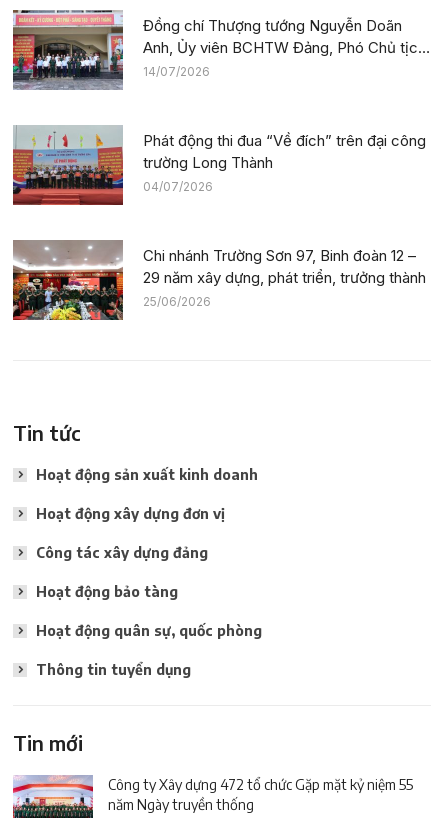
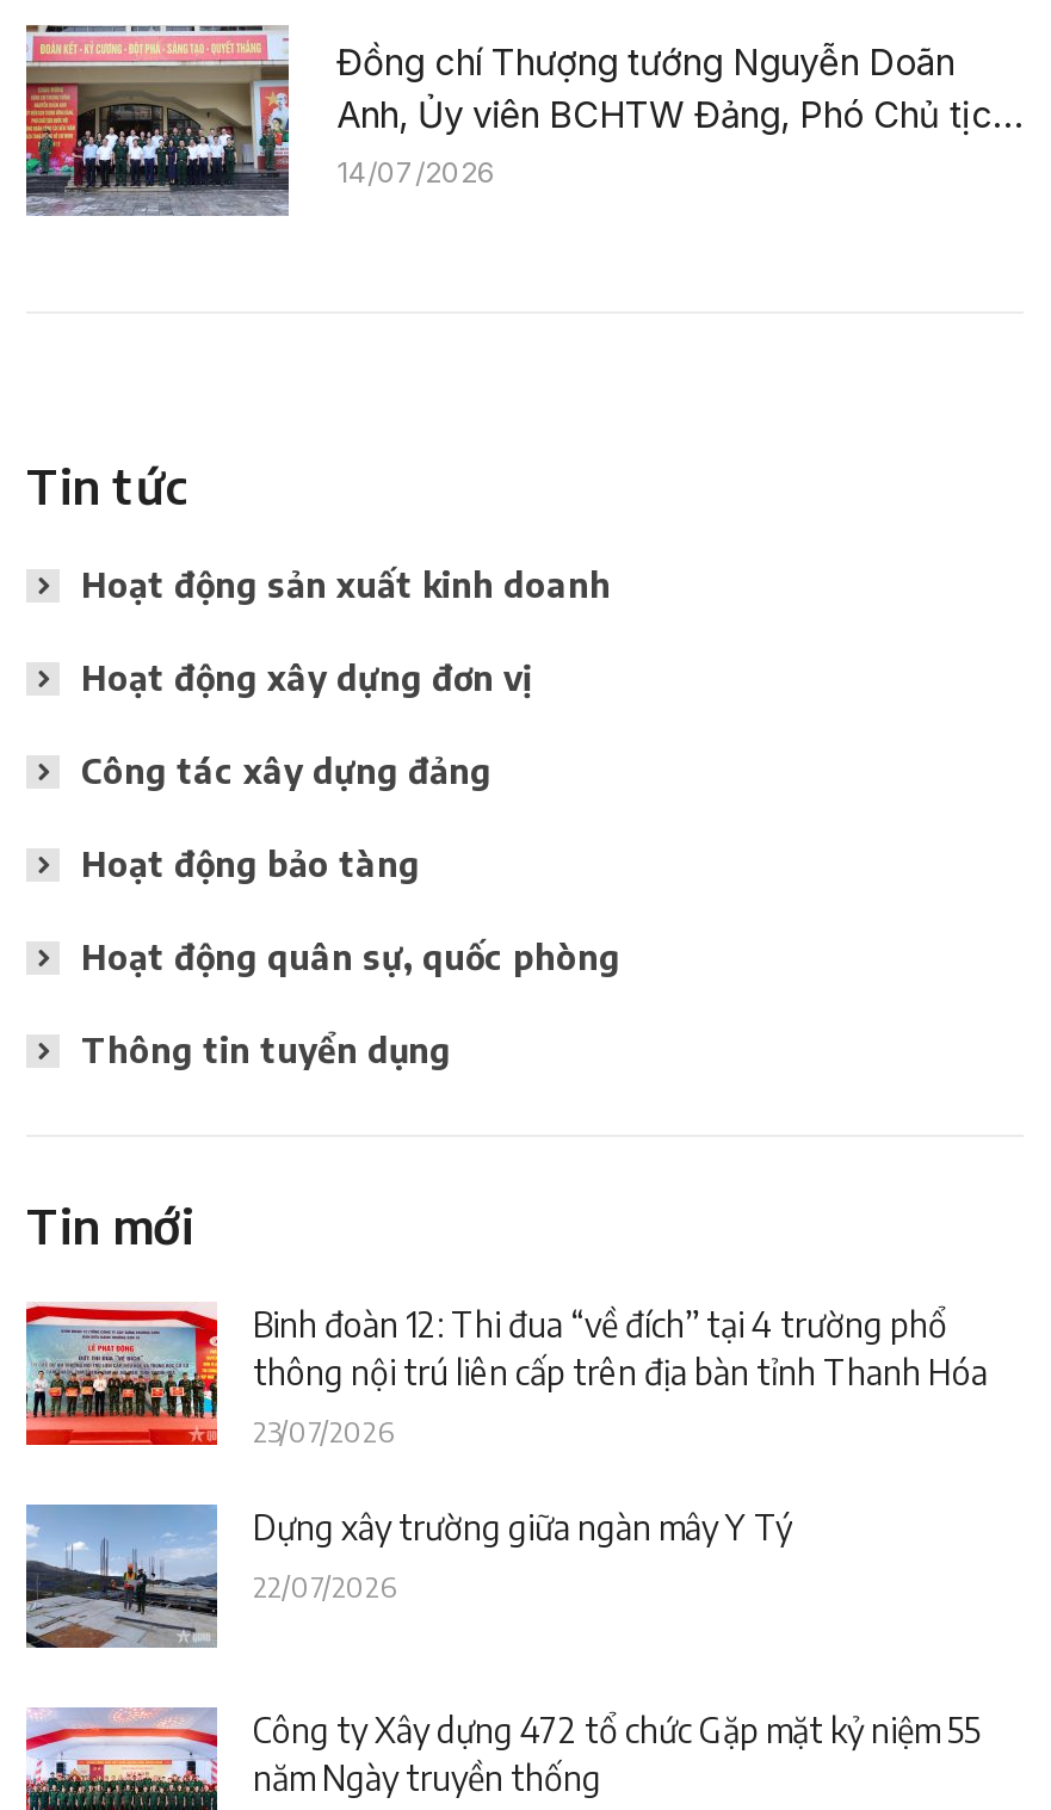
[12,125,426,206] [image] | Phát động thi đua “Về đích” trên đại công | trường Long Thành | 04/07/2026 -> none
[12,240,426,321] [image] | Chi nhánh Trường Sơn 97, Binh đoàn 12 – | 29 năm xây dựng, phát triển, trưởng thành | 25/06/2026 -> none
moved [13,420,262,755] -> [26,454,620,1254]: Tin tức | Hoạt động sản xuất kinh doanh | Hoạt động xây dựng đơn vị | Công tác xây dựng đảng | Hoạt động bảo tàng | Hoạt động quân sự, quốc phòng | Thông tin tuyển dụng | Tin mới
none -> [24,1304,988,1605] [image] | Binh đoàn 12: Thi đua “về đích” tại 4 trường phổ | thông nội trú liên cấp trên địa bàn tỉnh Thanh Hóa | 23/07/2026 | Dựng xây trường giữa ngàn mây Y Tý | 22/07/2026
none -> [24,1502,220,1650] [image]

